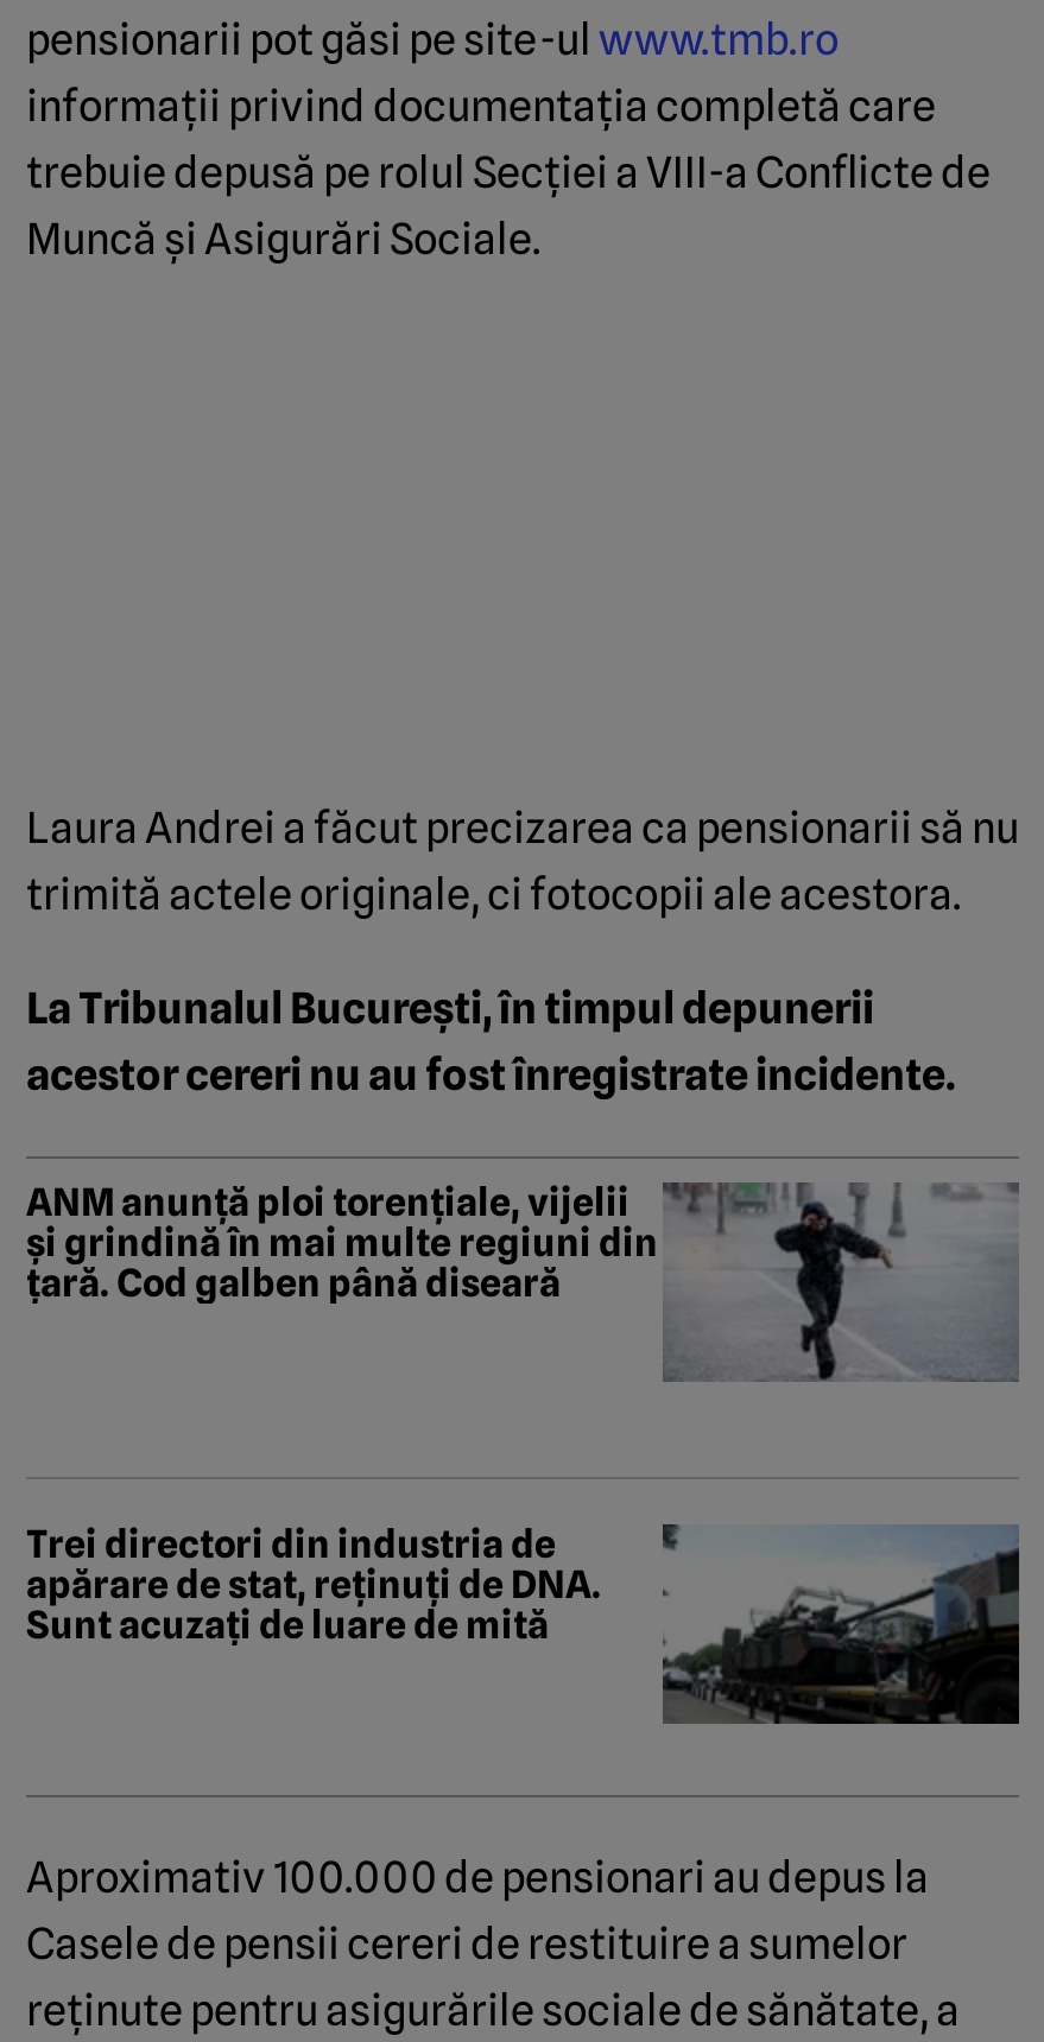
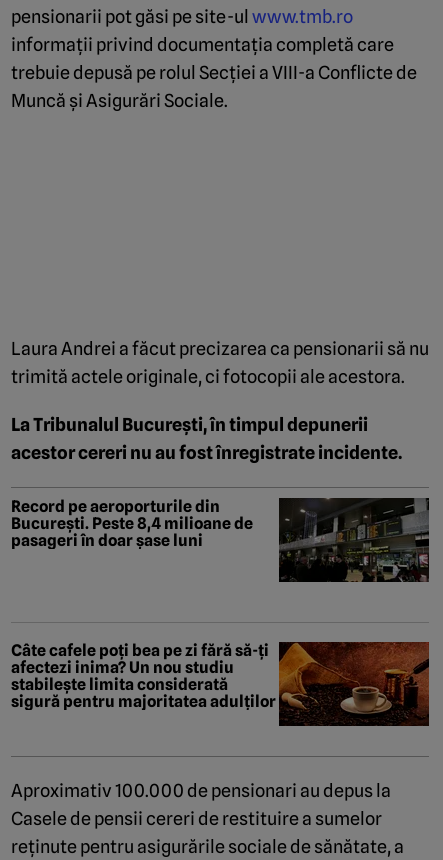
[26,1179,1019,1382] [image] | ANM anunță ploi torențiale, vijelii | și grindină în mai multe regiuni din | țară. Cod galben până diseară -> [11,497,430,583] [image] | Record pe aeroporturile din | București. Peste 8,4 milioane de | pasageri în doar șase luni
[26,1521,1021,1726] [image] | Trei directori din industria de | apărare de stat, reținuți de DNA. | Sunt acuzați de luare de mită -> [11,641,430,727] [image] | Câte cafele poți bea pe zi fără să-ți | afectezi inima? Un nou studiu | stabilește limita considerată | sigură pentru majoritatea adulților

